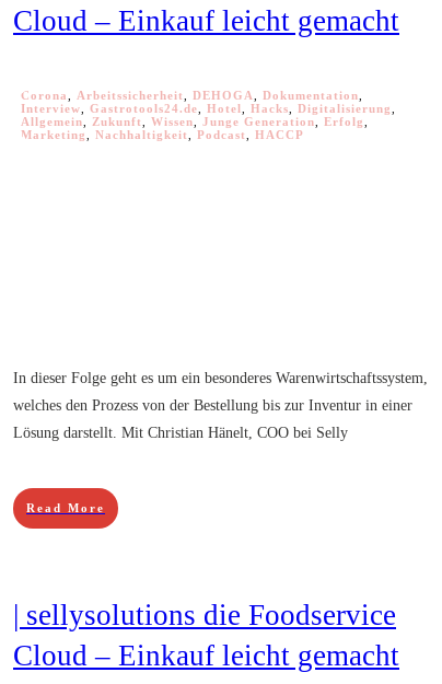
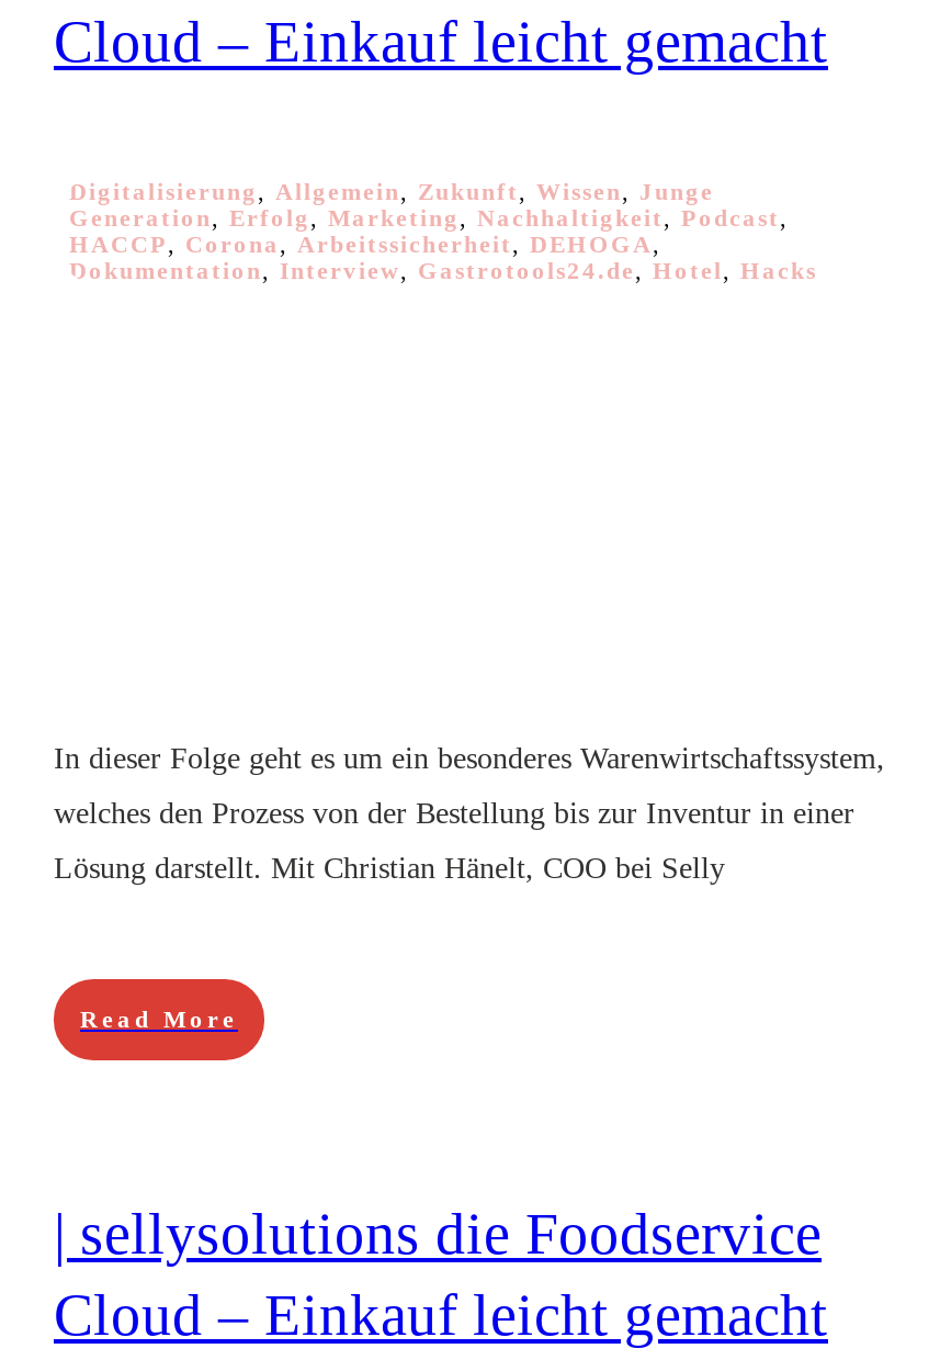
[21,89,396,141] Corona, Arbeitssicherheit, DEHOGA, Dokumentation, | Interview, Gastrotools24.de, Hotel, Hacks, Digitalisierung, | Allgemein, Zukunft, Wissen, Junge Generation, Erfolg, | Marketing, Nachhaltigkeit, Podcast, HACCP -> [69,178,817,283] Digitalisierung, Allgemein, Zukunft, Wissen, Junge | Generation, Erfolg, Marketing, Nachhaltigkeit, Podcast, | HACCP, Corona, Arbeitssicherheit, DEHOGA, | Dokumentation, Interview, Gastrotools24.de, Hotel, Hacks

